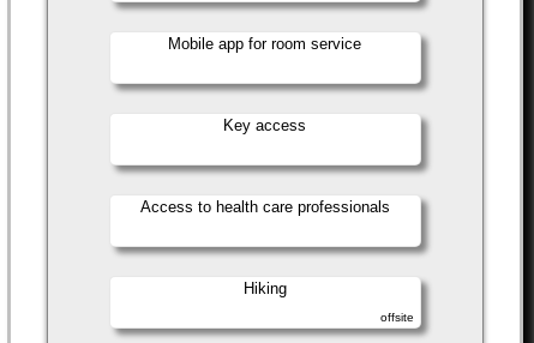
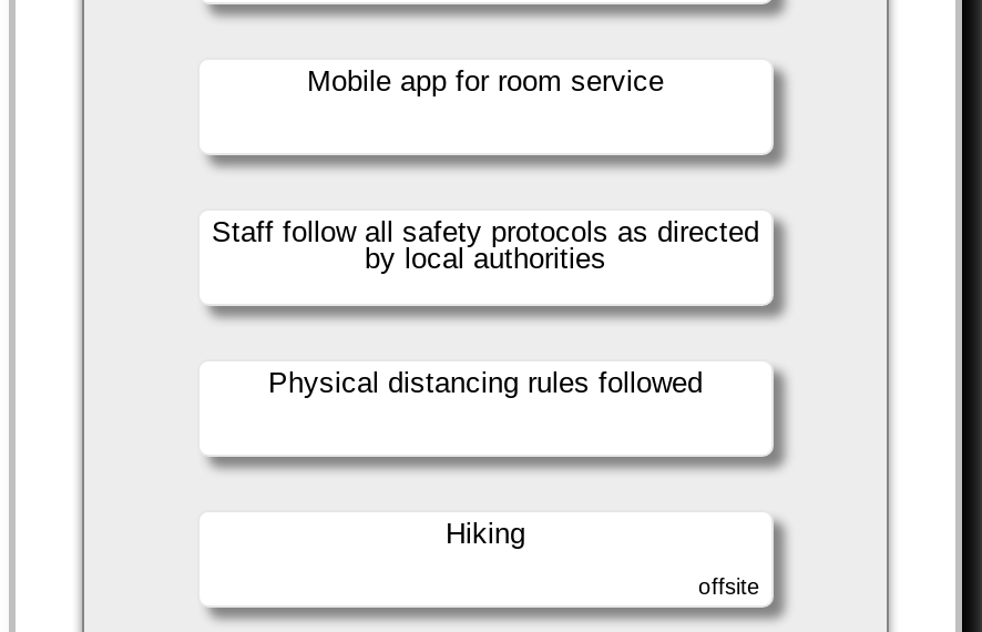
[224,116,307,134] Key access -> [212,215,759,275] Staff follow all safety protocols as directed | by local authorities
[140,198,390,216] Access to health care professionals -> [268,366,703,399] Physical distancing rules followed

